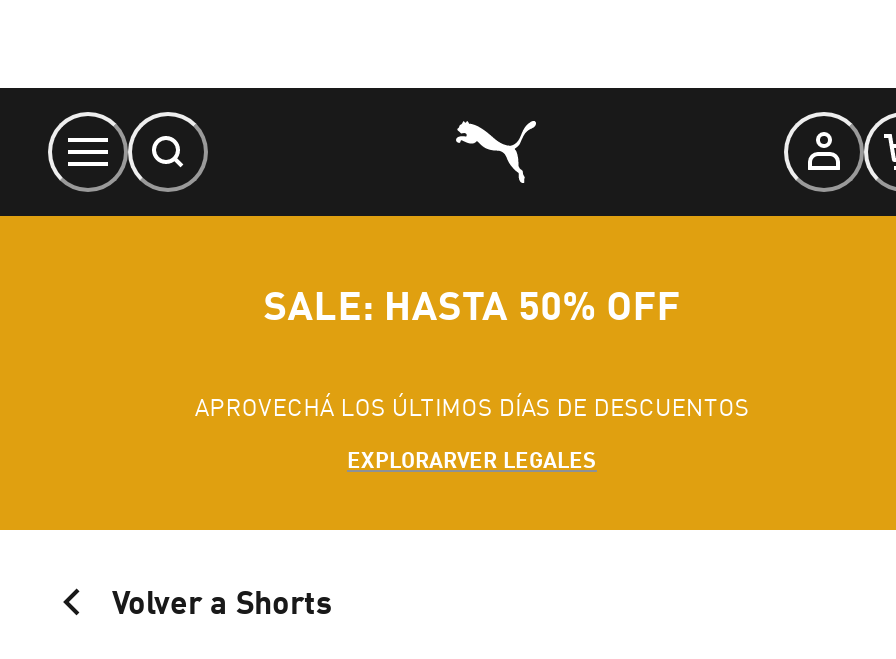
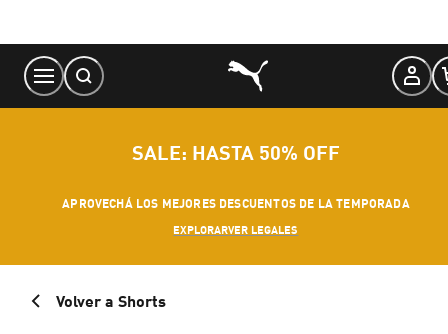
[195,392,749,422] APROVECHÁ LOS ÚLTIMOS DÍAS DE DESCUENTOS -> [62,196,410,211] APROVECHÁ LOS MEJORES DESCUENTOS DE LA TEMPORADA

